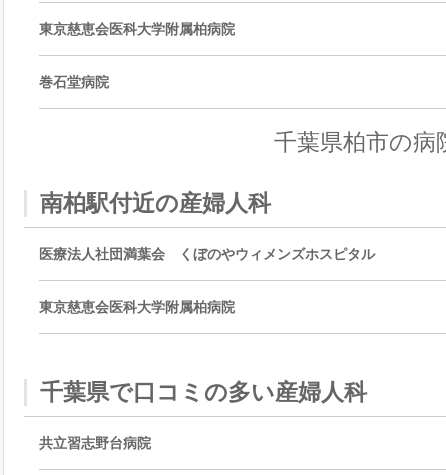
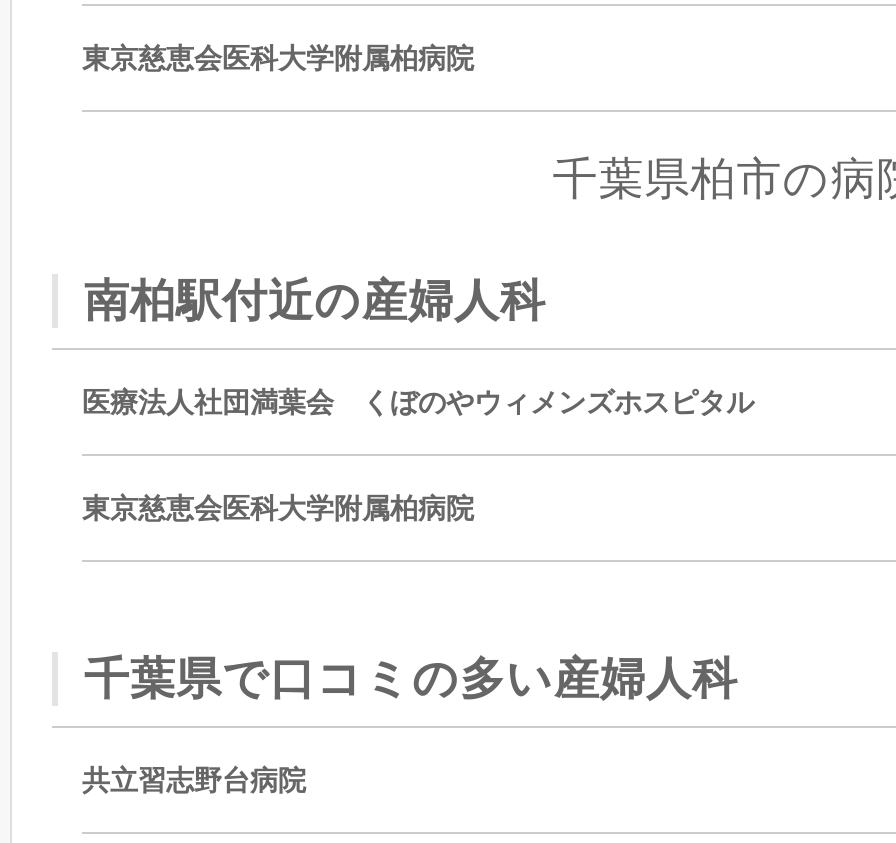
[39,74,109,90] 巻石堂病院 -> none

